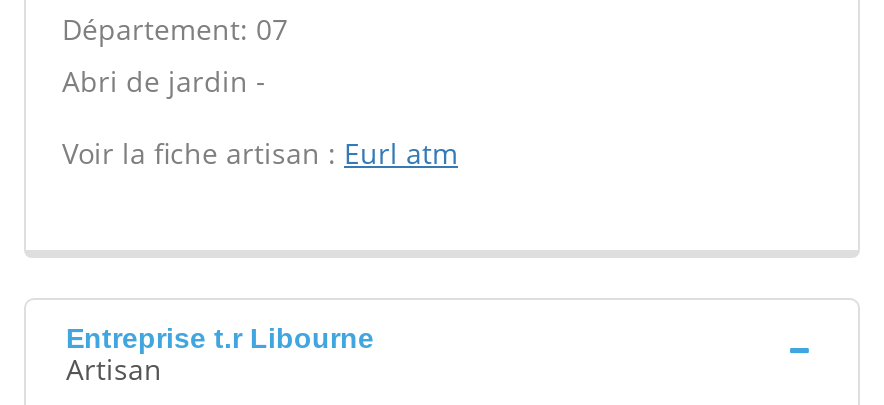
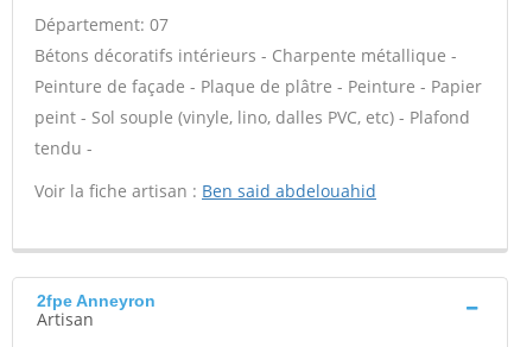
[62,62,266,100] Abri de jardin - -> [34,44,482,159] Bétons décoratifs intérieurs - Charpente métallique - | Peinture de façade - Plaque de plâtre - Peinture - Papier | peint - Sol souple (vinyle, lino, dalles PVC, etc) - Plafond | tendu -
[62,134,458,172] Voir la fiche artisan : Eurl atm -> [34,179,376,202] Voir la fiche artisan : Ben said abdelouahid
[66,322,374,354] Entreprise t.r Libourne -> [37,291,156,310] 2fpe Anneyron

